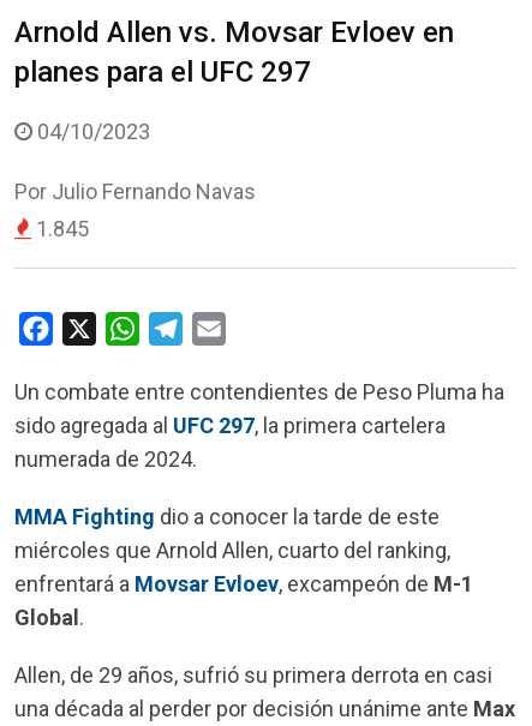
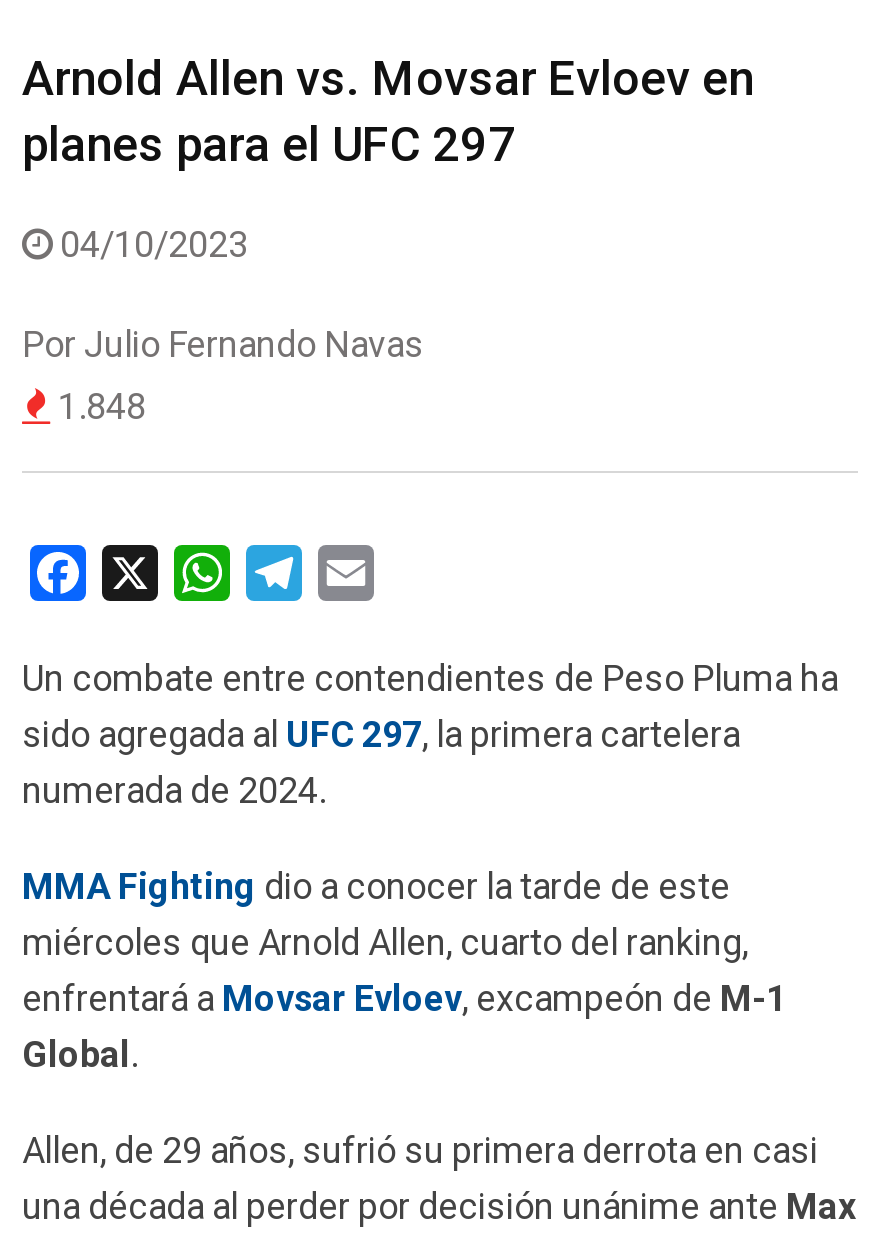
[31,216,89,241] 1.845 -> [50,385,146,427] 1.848

